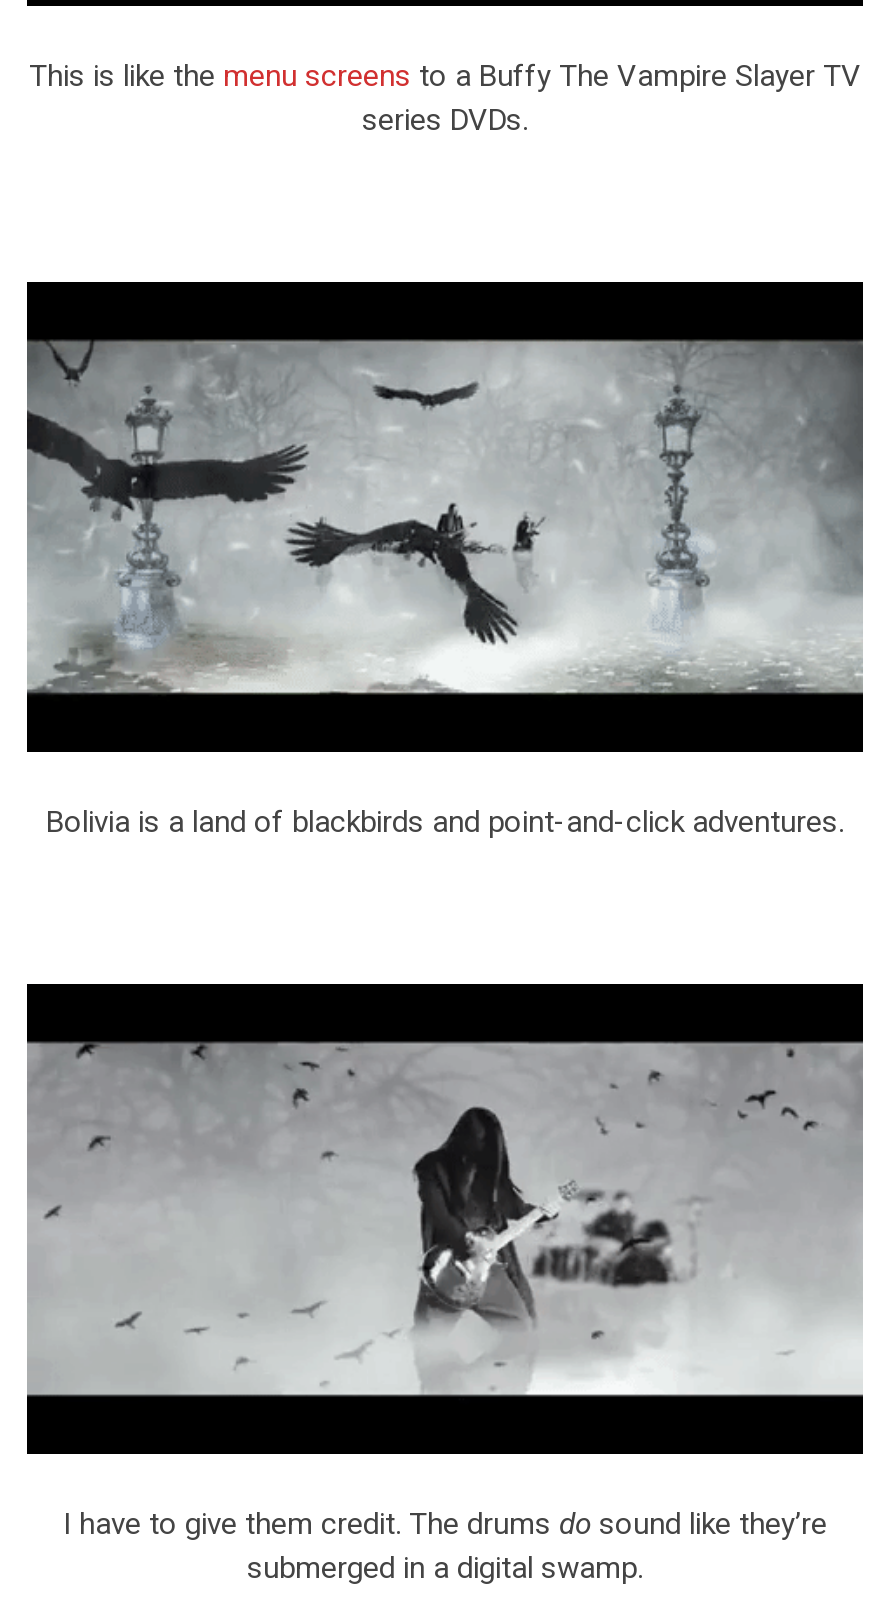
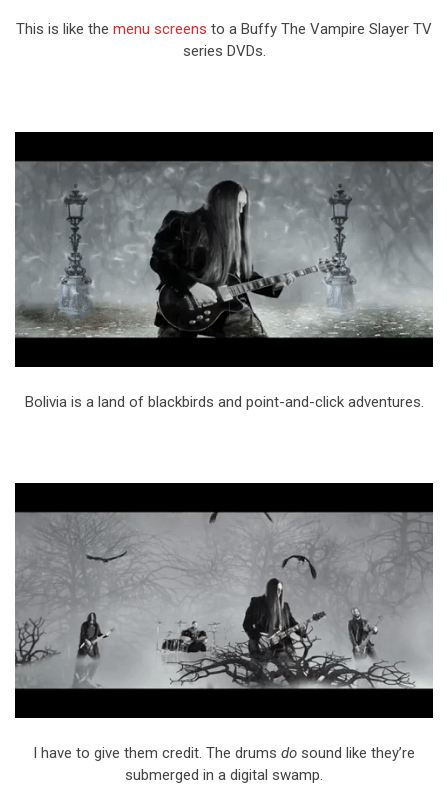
[27,342,861,696] [image] -> [15,163,432,338] [image]
[29,1042,859,1396] [image] -> [15,513,432,689] [image]

